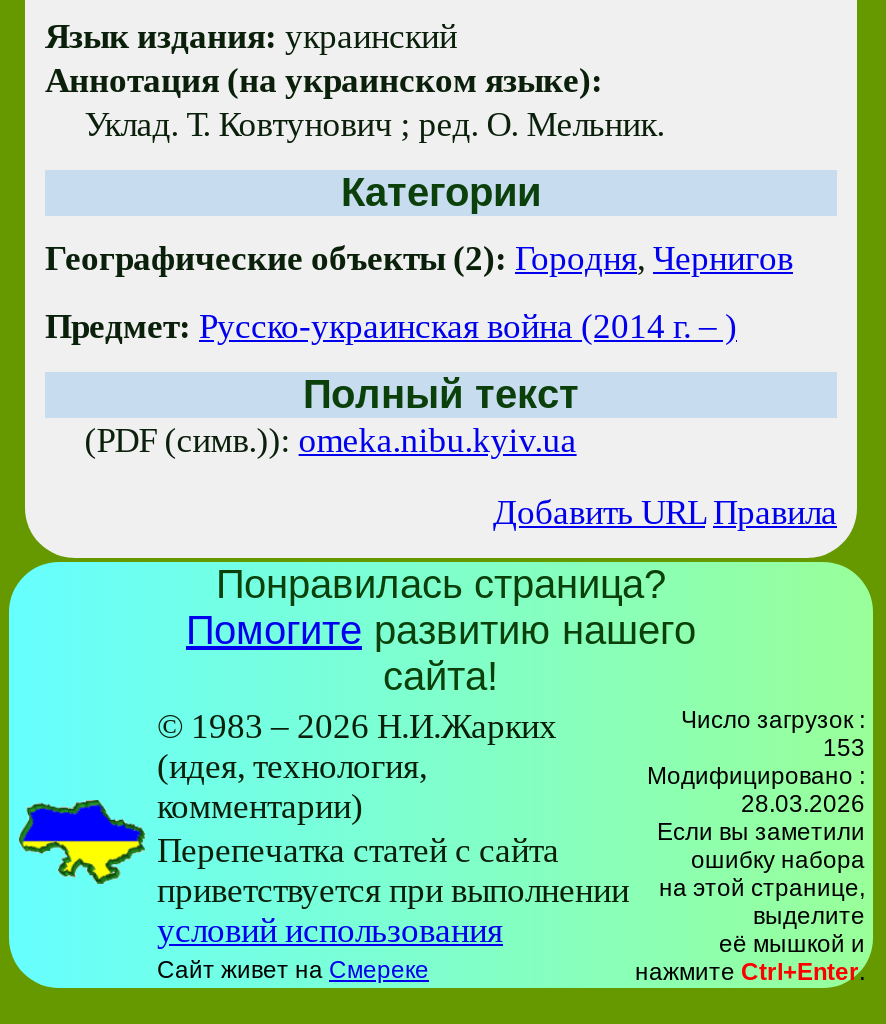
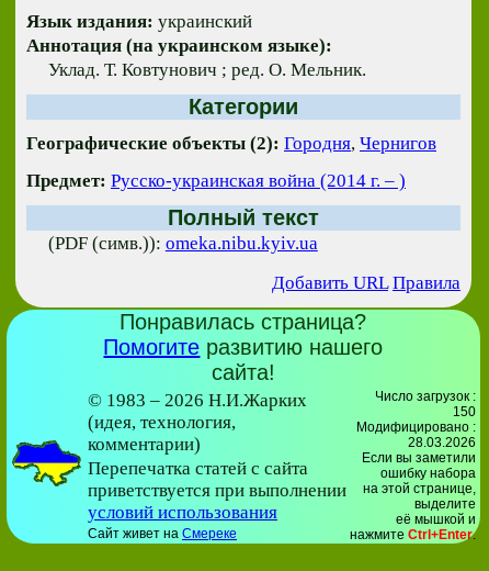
[823,734,865,762] 153 -> [453,404,476,419] 150

